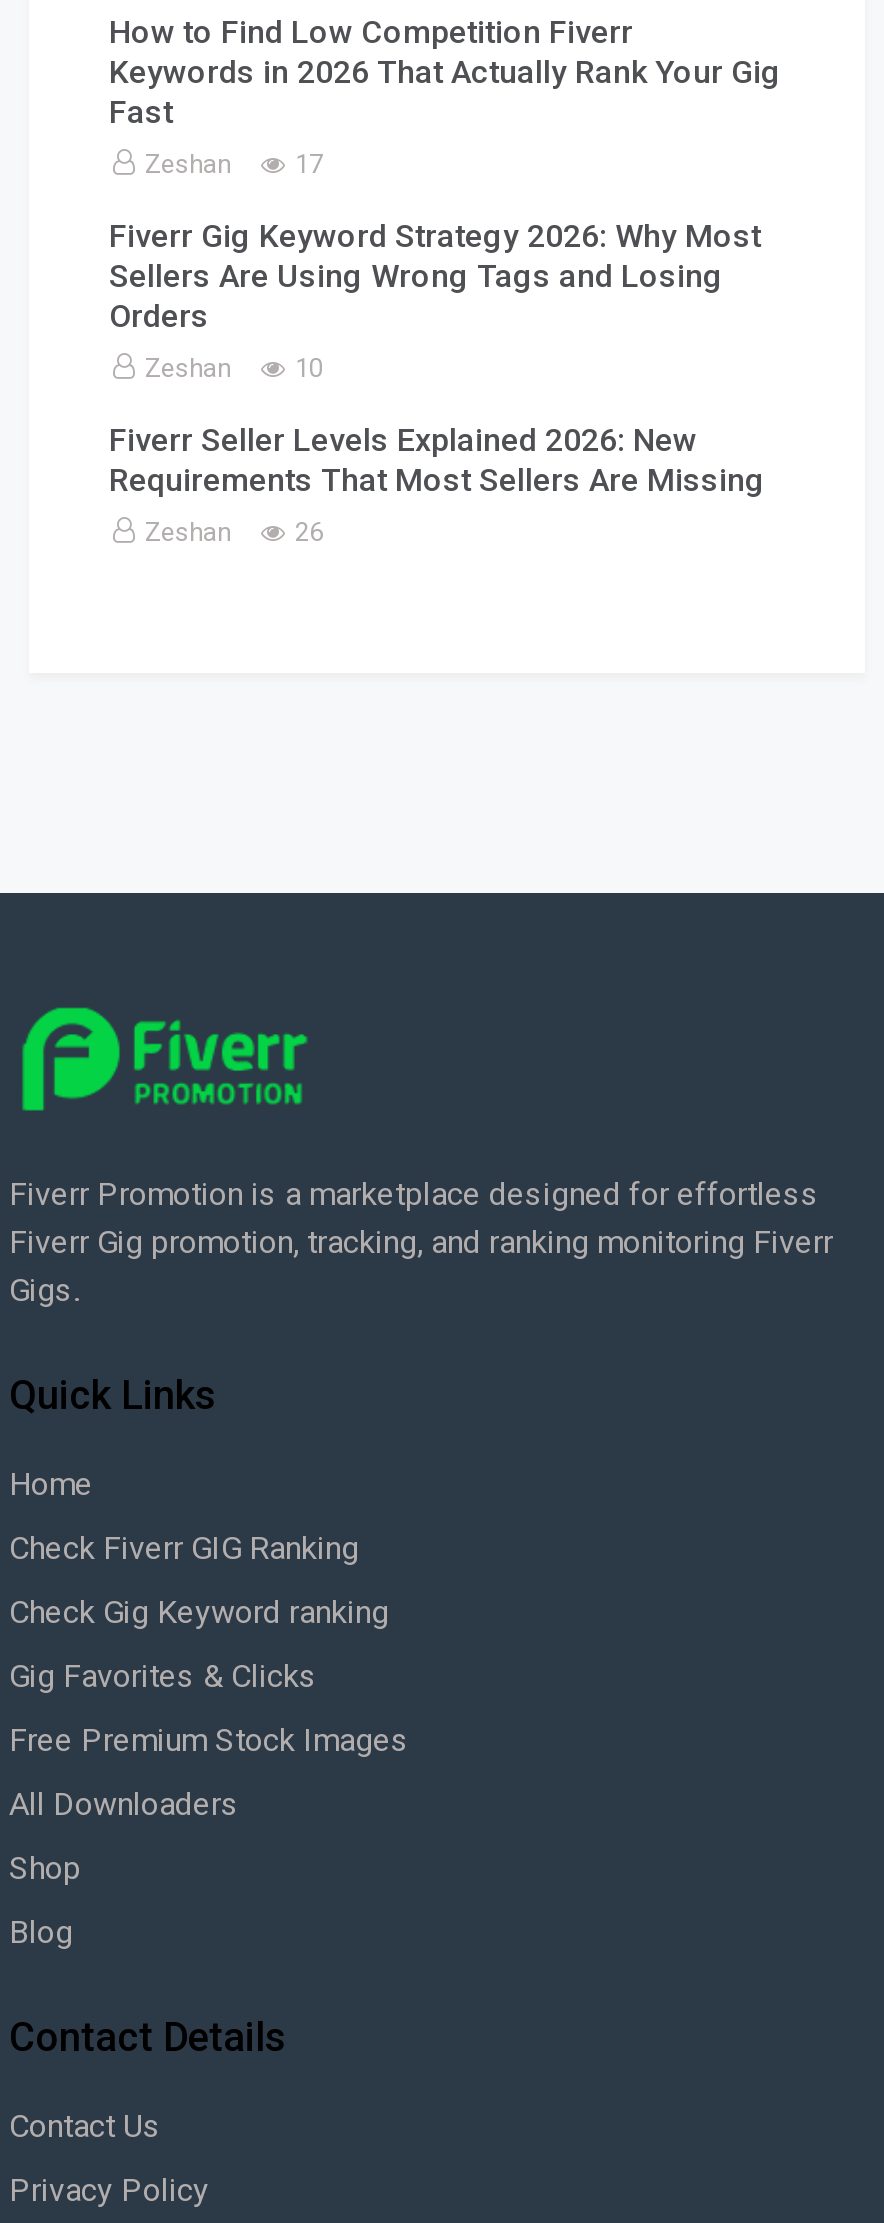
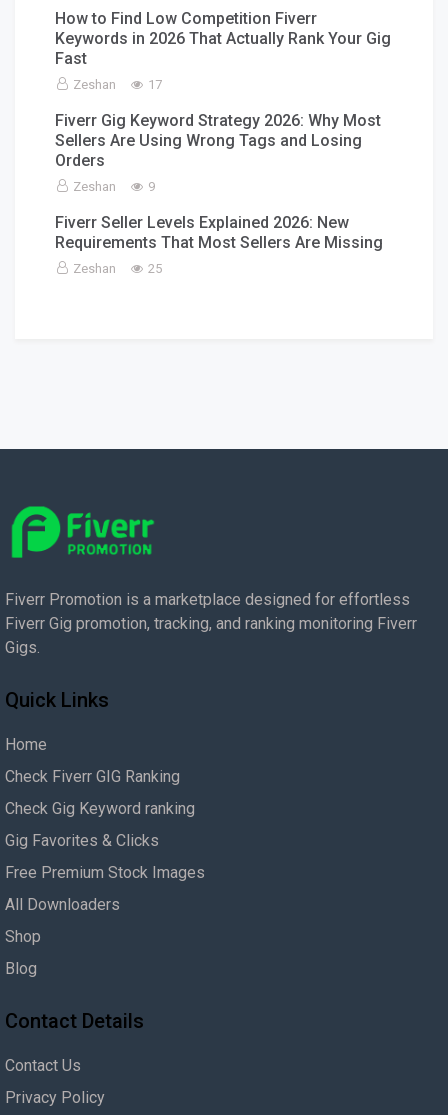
[295,352,323,382] 10 -> [148,179,155,194] 9
[295,516,323,546] 26 -> [148,261,162,276] 25

